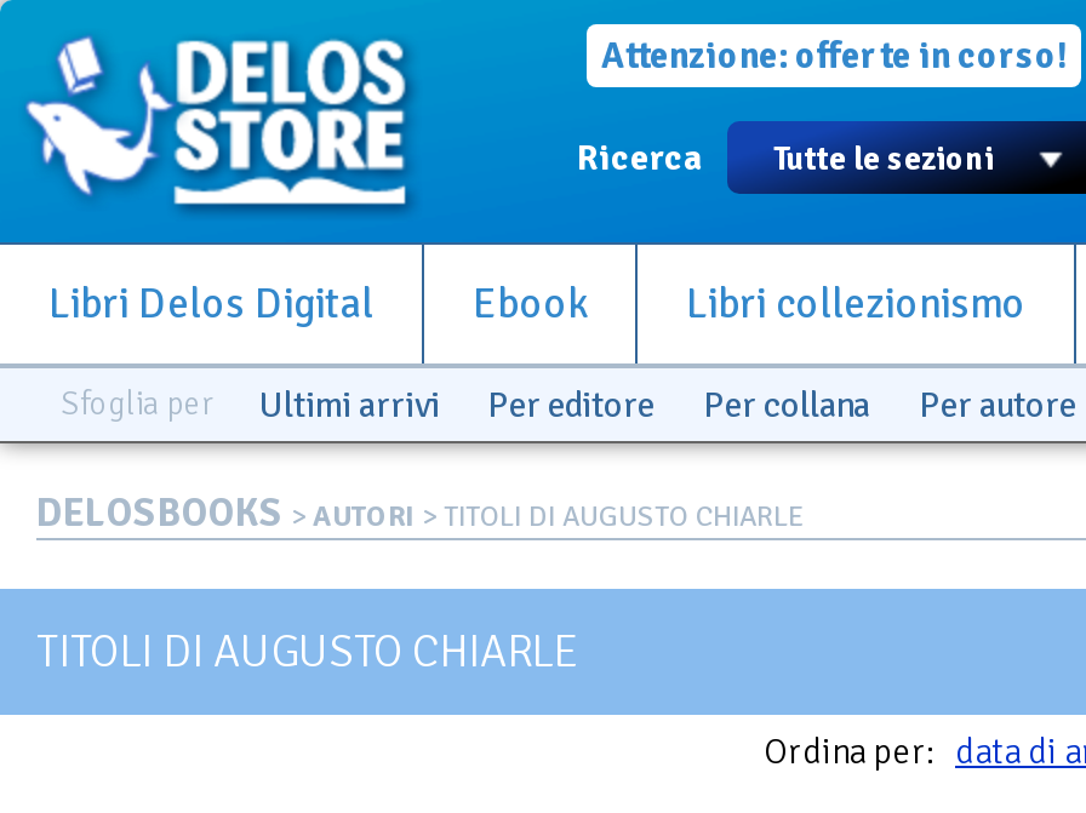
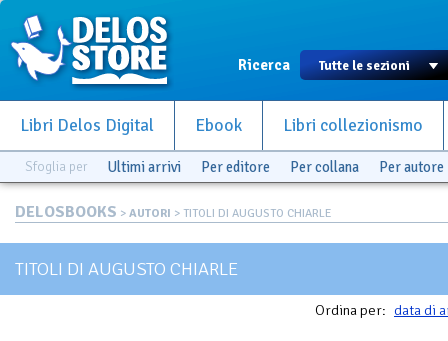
[601,34,1067,78] Attenzione: offerte in corso! -> none

